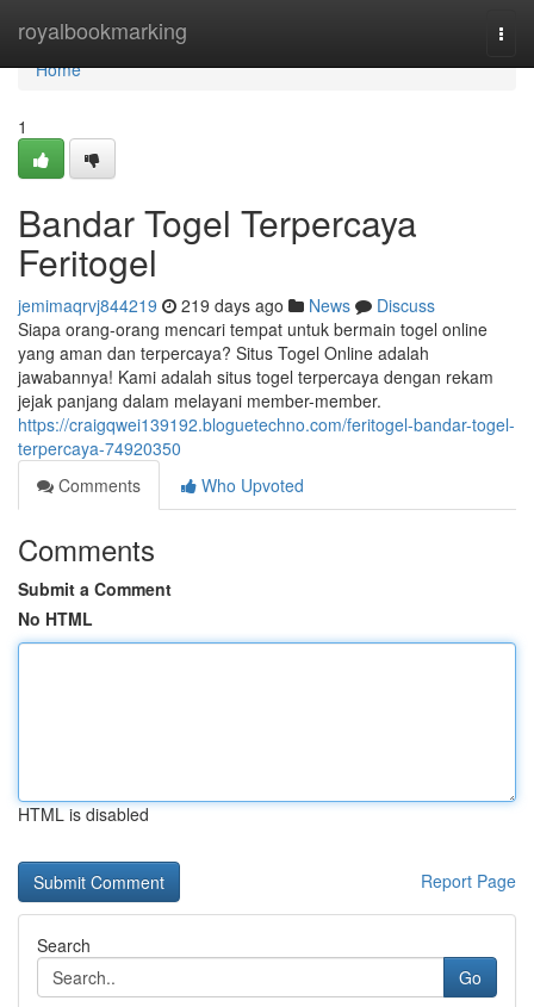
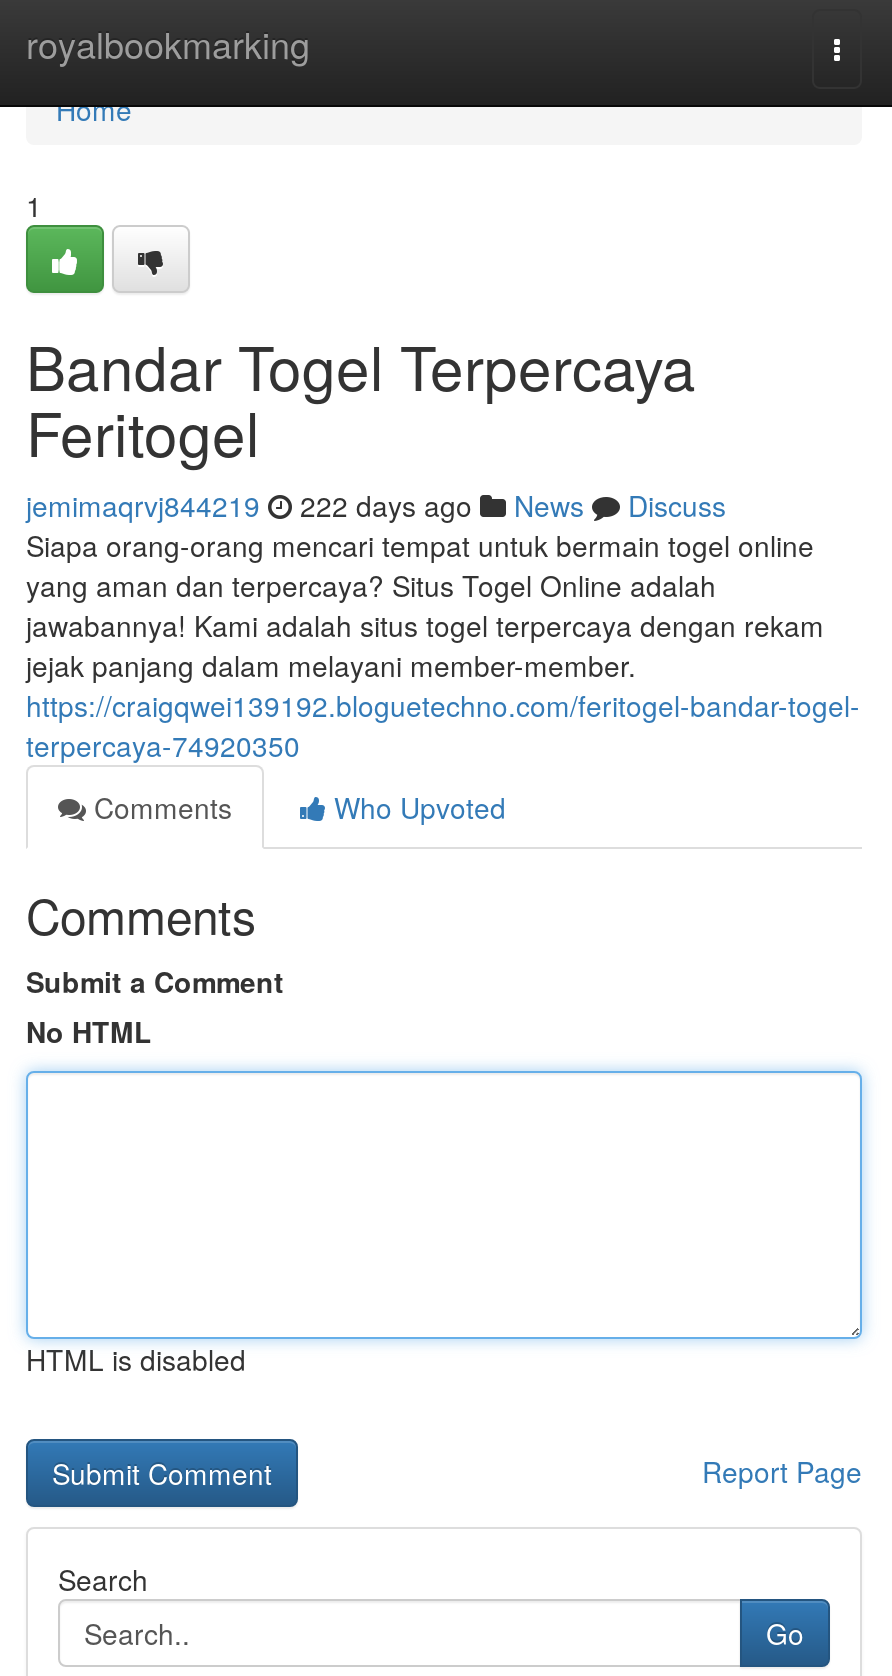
[18,293,435,317] jemimaqrvj844219 219 days ago News Discuss -> [26,485,726,525] jemimaqrvj844219 222 days ago News Discuss

